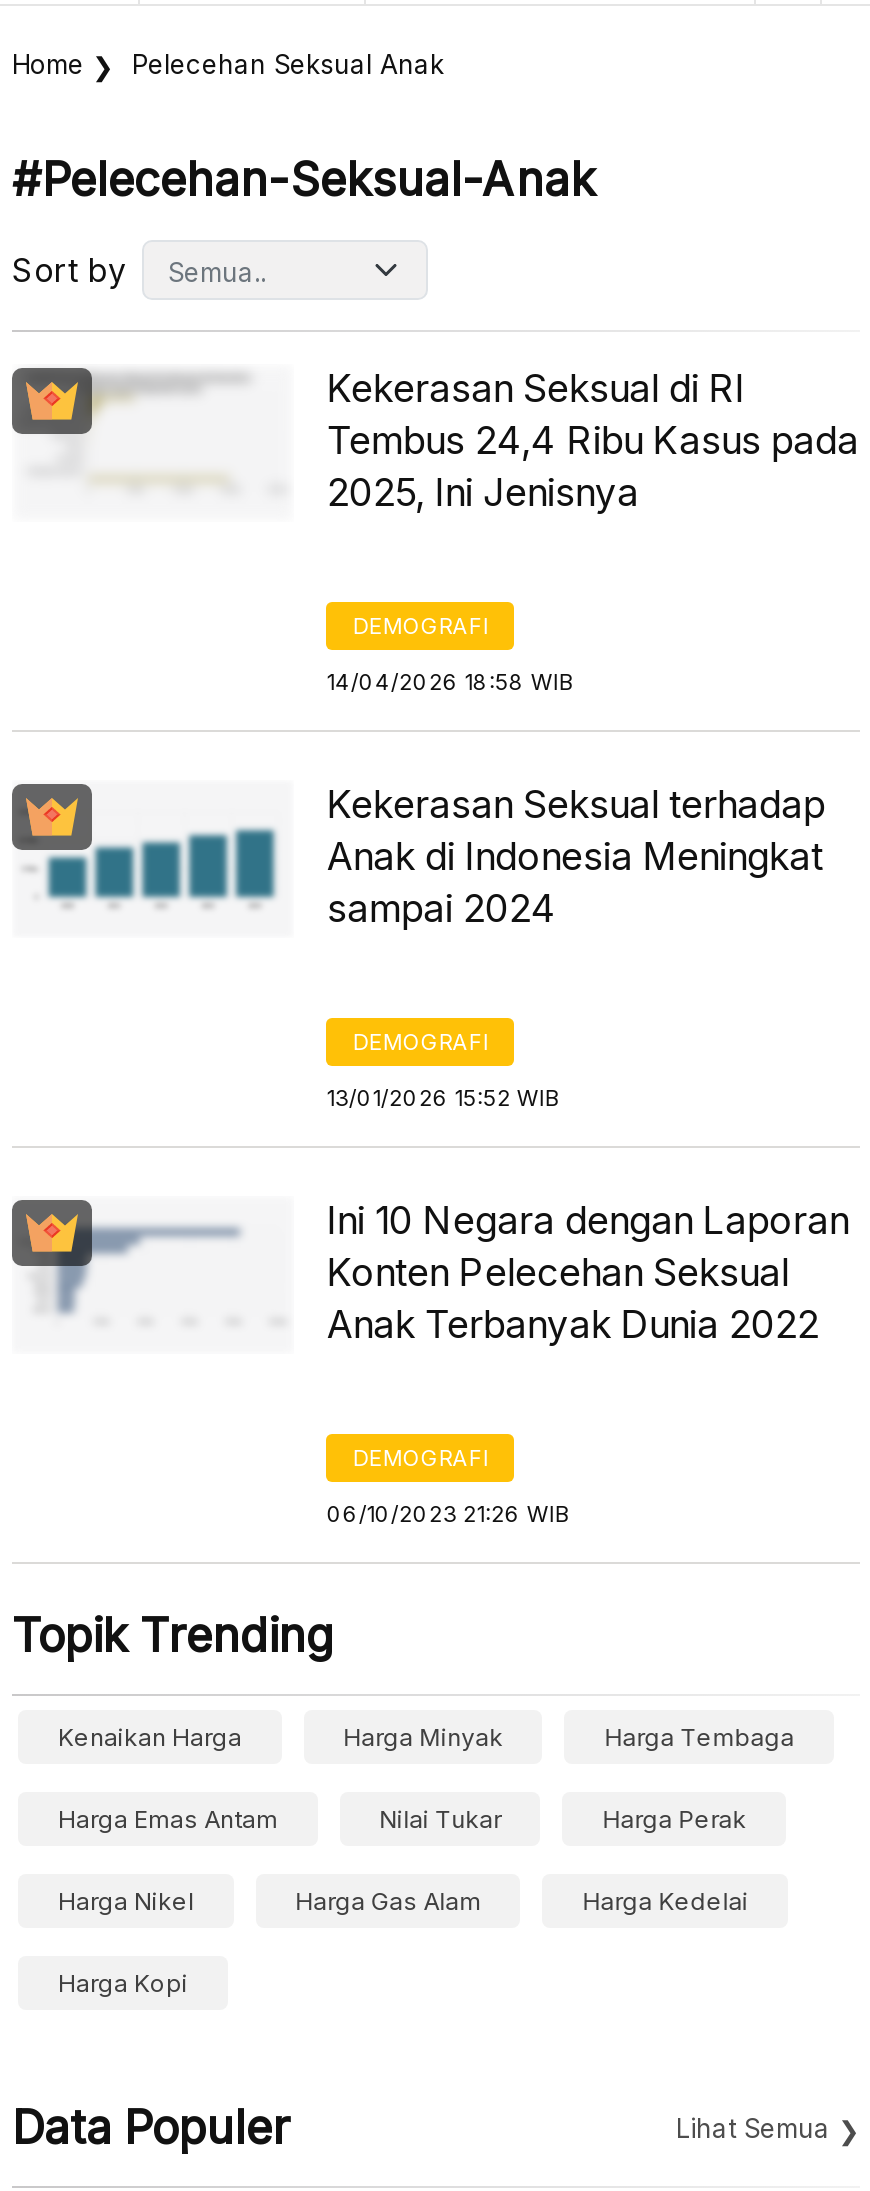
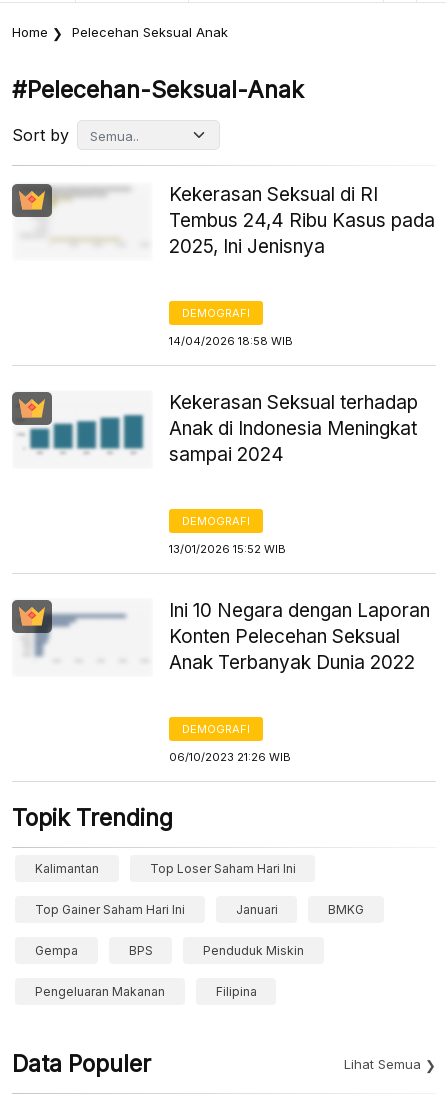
[58,1722,794,1752] Kenaikan Harga | Harga Minyak | Harga Tembaga -> [35,861,296,876] Kalimantan | Top Loser Saham Hari Ini
[58,1804,746,1834] Harga Emas Antam | Nilai Tukar | Harga Perak -> [35,902,364,917] Top Gainer Saham Hari Ini | Januari | BMKG
[58,1886,748,1916] Harga Nikel | Harga Gas Alam | Harga Kedelai -> [35,943,304,958] Gempa | BPS | Penduduk Miskin
[58,1968,188,1998] Harga Kopi -> [35,984,257,999] Pengeluaran Makanan | Filipina

